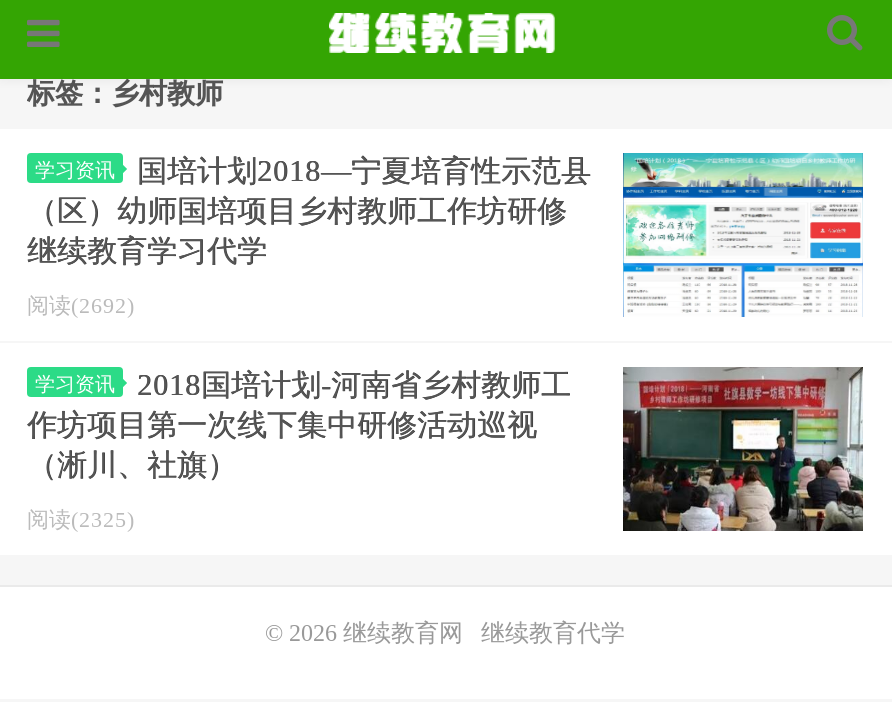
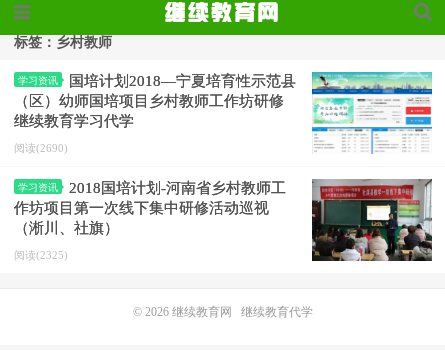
[27,293,135,317] 阅读(2692) -> [14,142,68,154] 阅读(2690)

